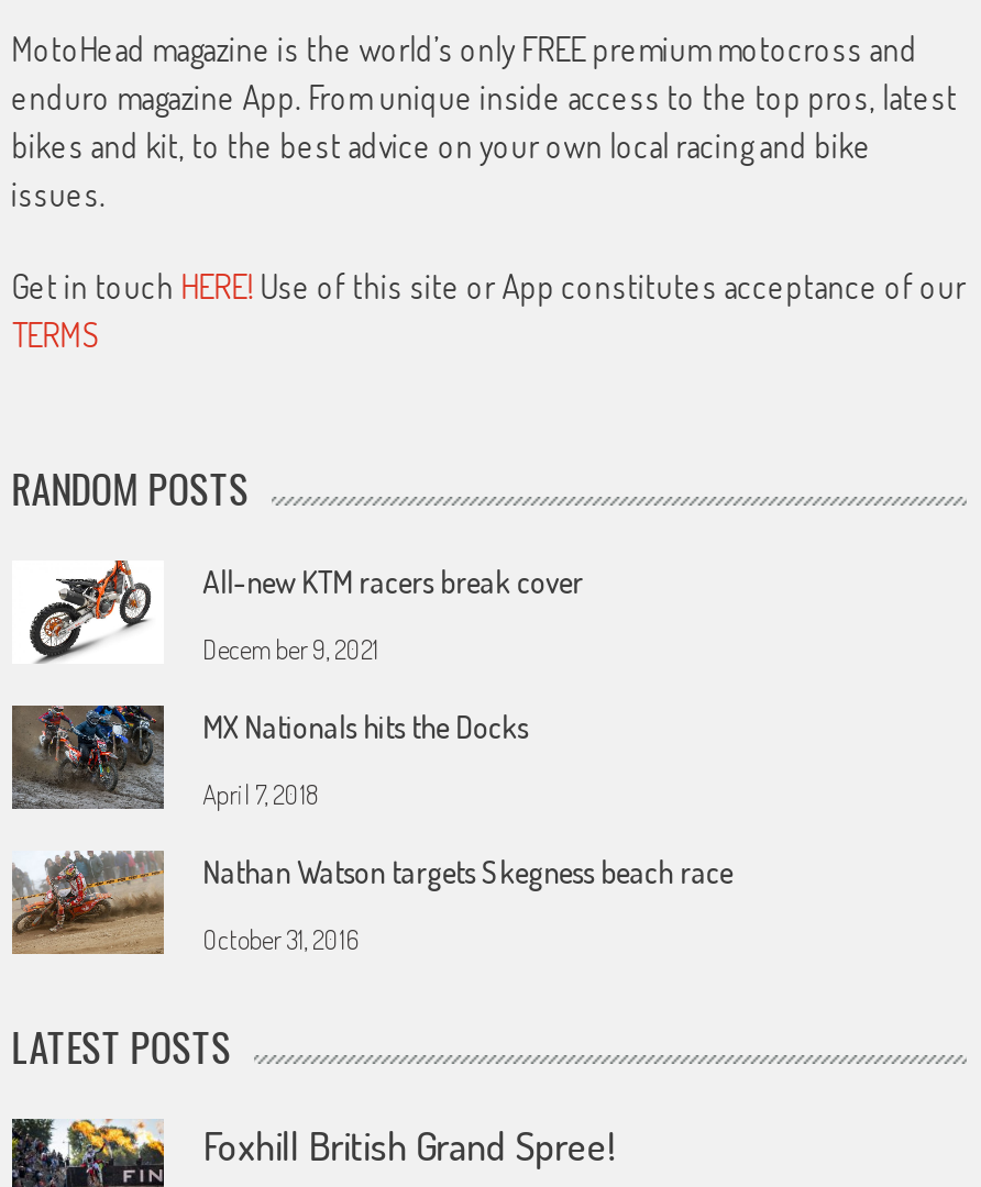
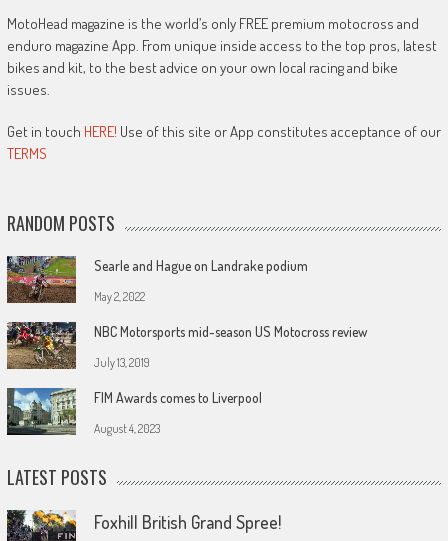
[12,561,583,664] [image] | All-new KTM racers break cover -> [6,255,308,304] [image] | Searle and Hague on Landrake podium
[203,634,379,666] December 9, 2021 -> [94,289,145,304] May 2, 2022
[10,703,528,809] [image] | MX Nationals hits the Docks -> [6,321,367,370] [image] | NBC Motorsports mid-season US Motocross review
[203,779,317,812] April 7, 2018 -> [94,355,150,370] July 13, 2019
[10,848,733,956] [image] | Nathan Watson targets Skegness beach race -> [6,387,262,436] [image] | FIM Awards comes to Liverpool
[203,924,359,957] October 31, 2016 -> [94,421,160,436] August 4, 2023

